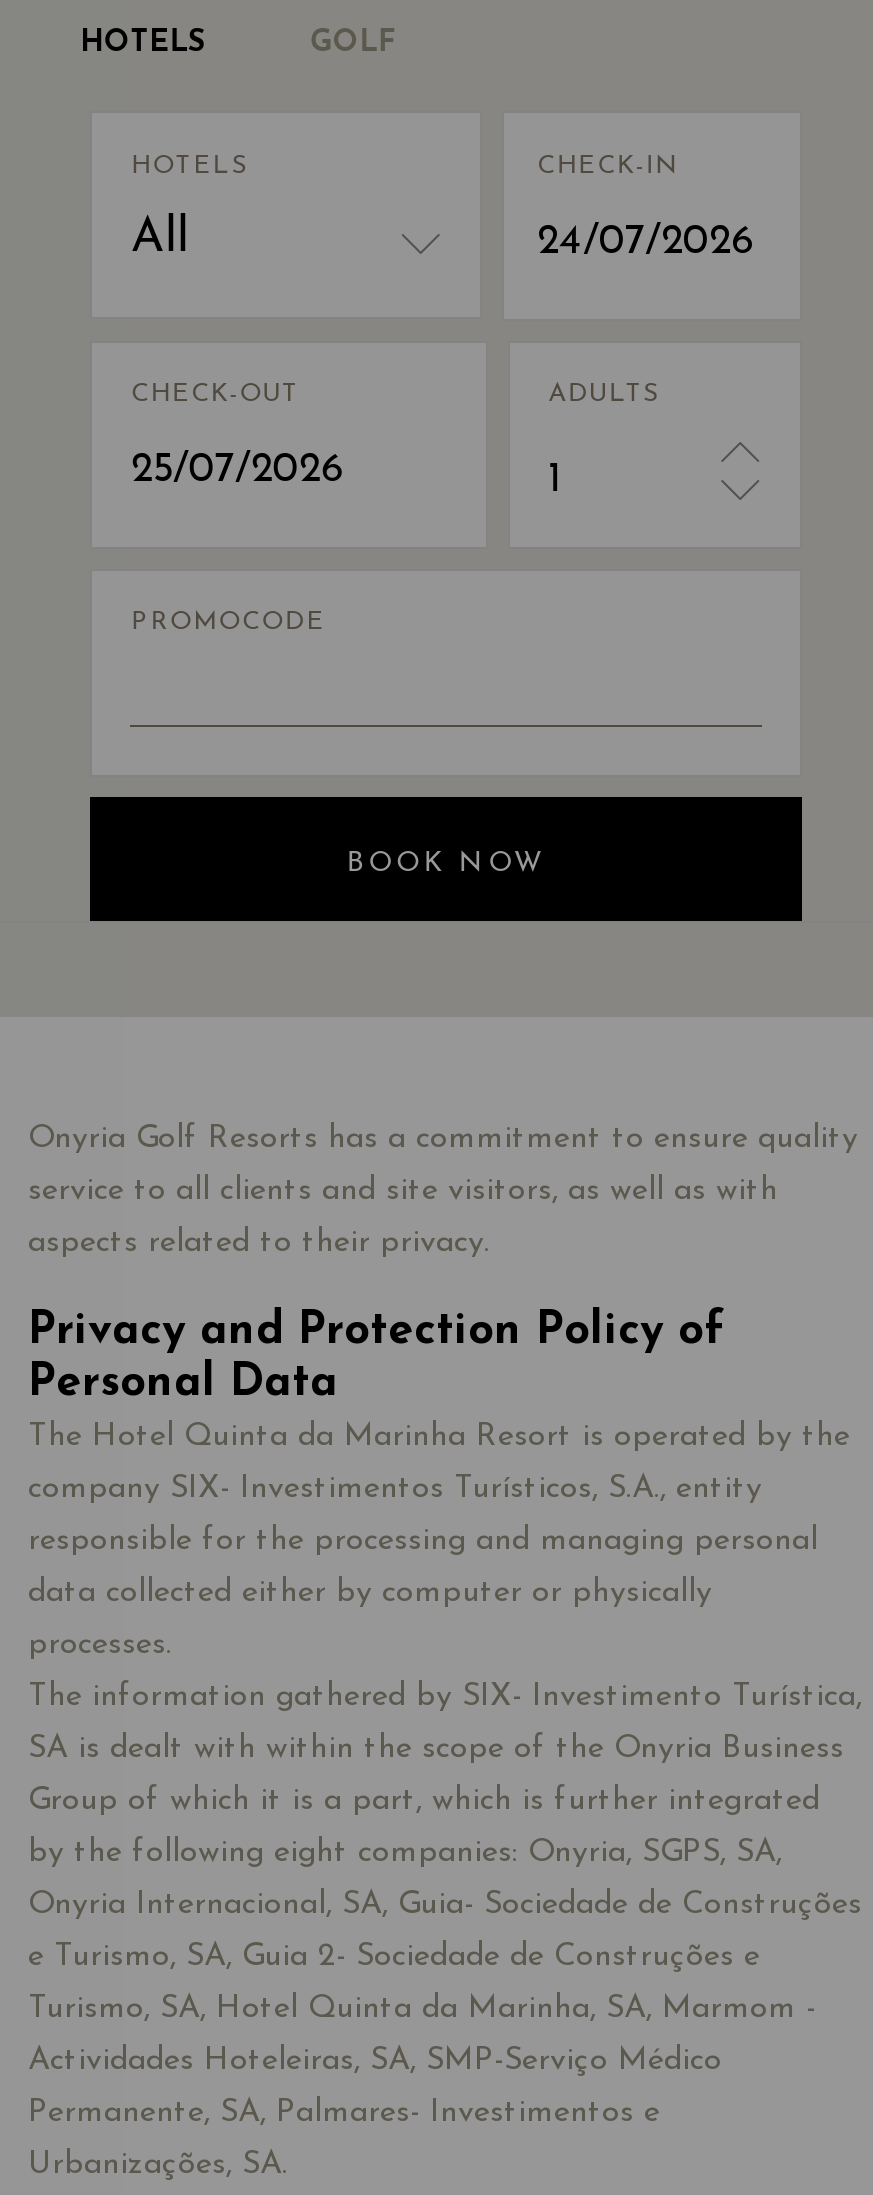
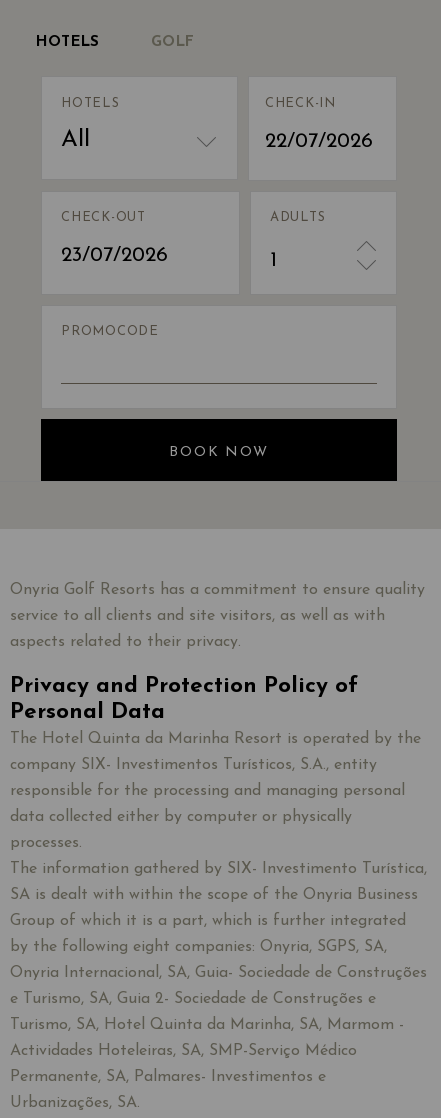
[537,220,755,262] 24/07/2026 -> [265,131,373,152] 22/07/2026
[131,449,345,491] 25/07/2026 -> [61,245,168,266] 23/07/2026

